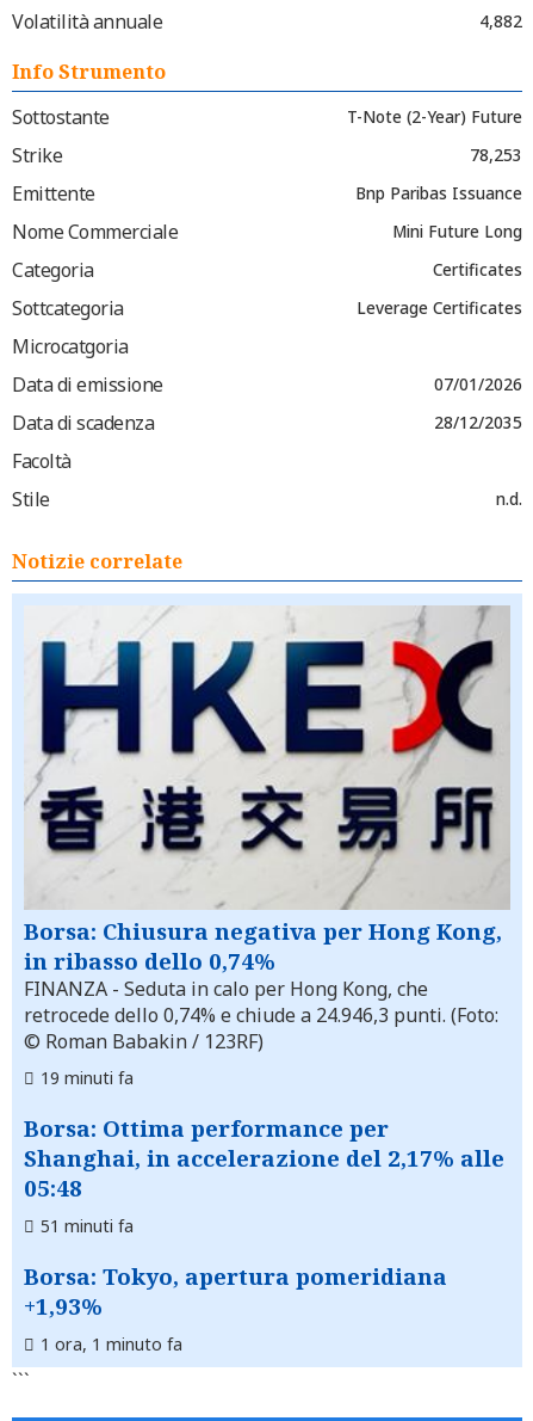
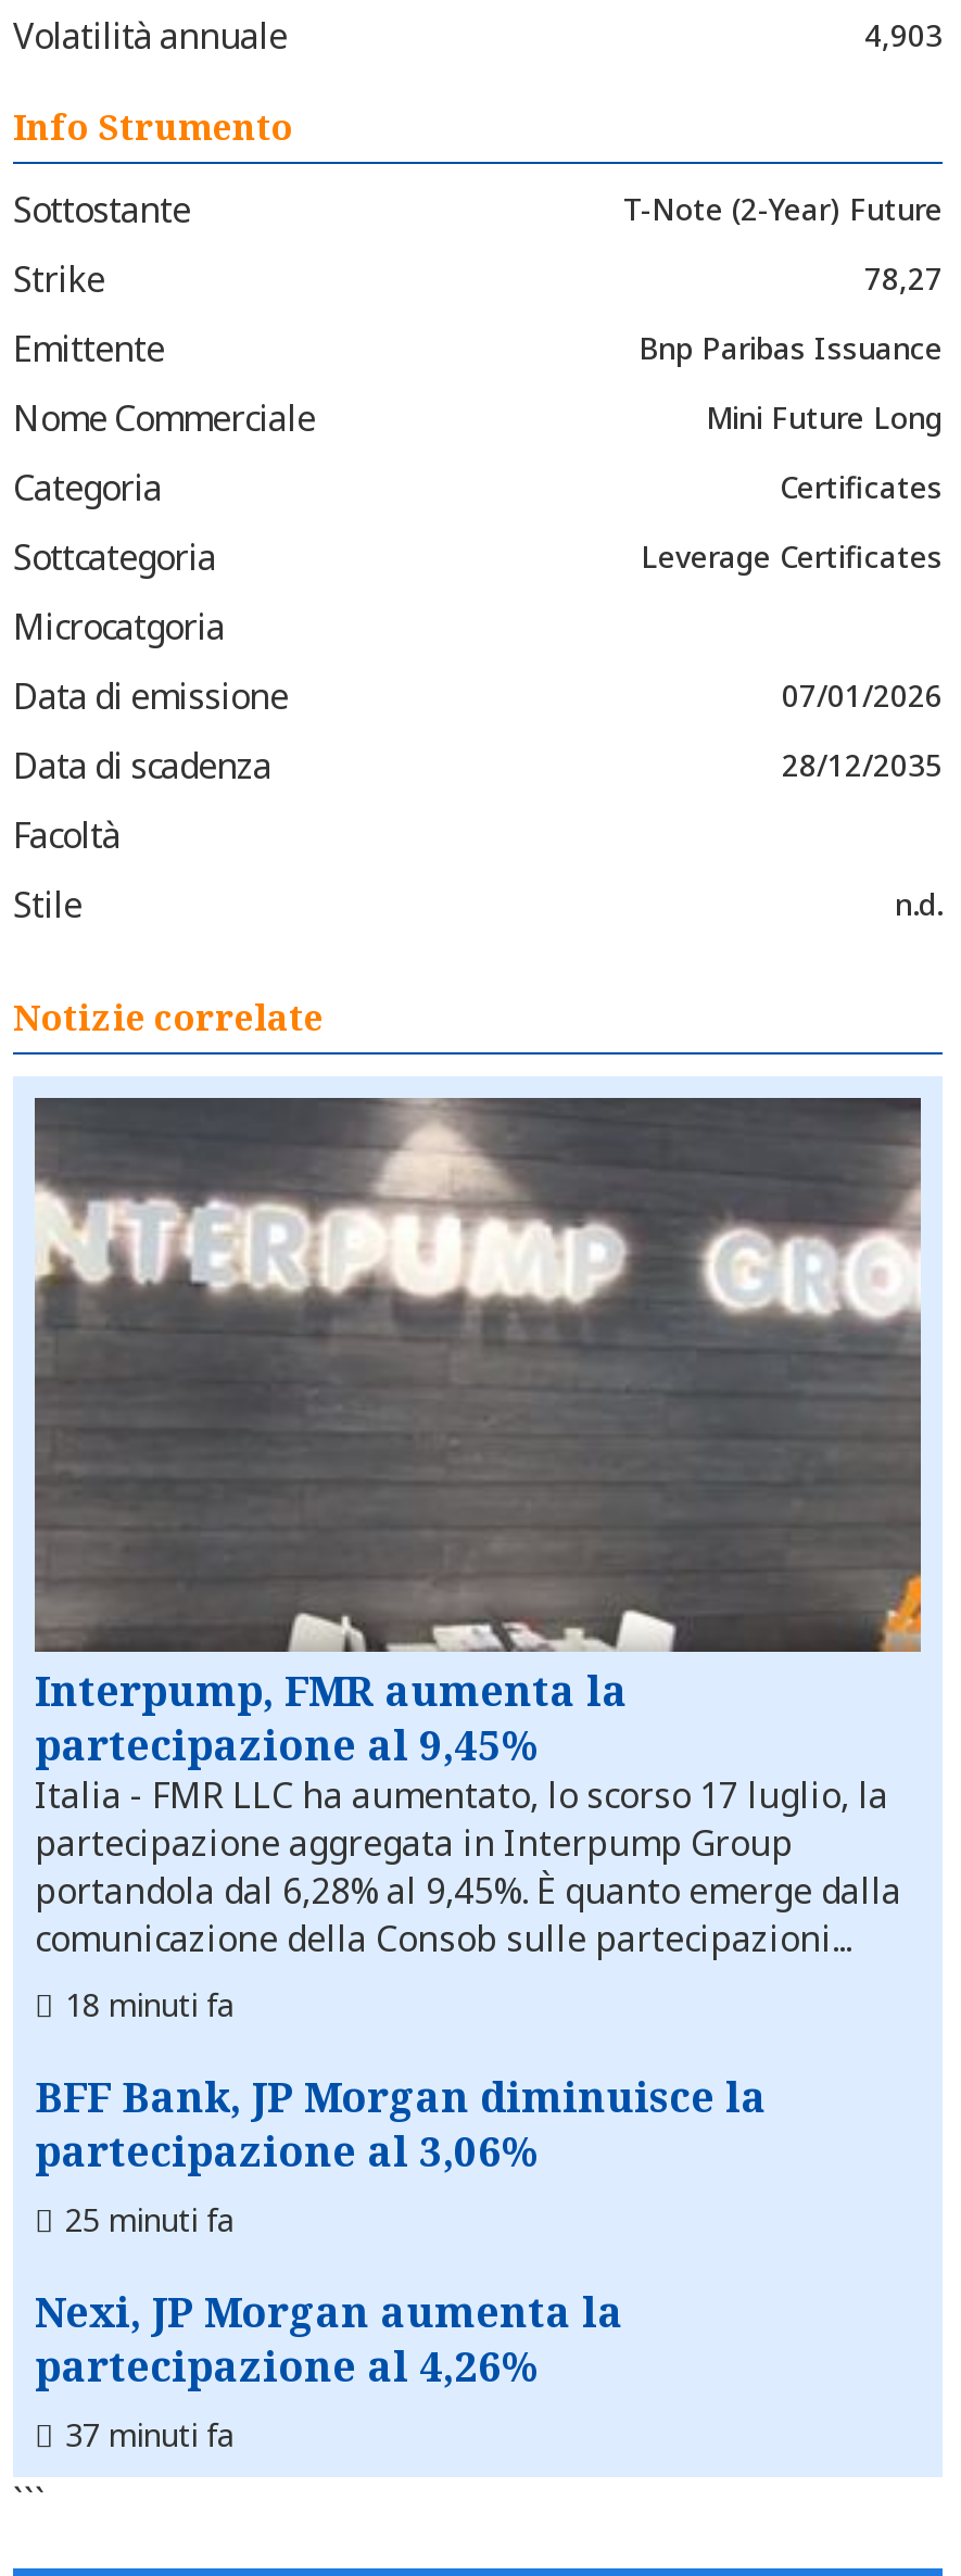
[479,10,522,32] 4,882 -> [864,14,943,55] 4,903
[470,143,522,166] 78,253 -> [864,257,943,299] 78,27
[24,605,510,1055] [image] | Borsa: Chiusura negativa per Hong Kong, | in ribasso dello 0,74% | FINANZA - Seduta in calo per Hong Kong, che | retrocede dello 0,74% e chiude a 24.946,3 punti. (Foto: | © Roman Babakin / 123RF) -> [33,1096,923,1963] [image] | Interpump, FMR aumenta la | partecipazione al 9,45% | Italia - FMR LLC ha aumentato, lo scorso 17 luglio, la | partecipazione aggregata in Interpump Group | portandola dal 6,28% al 9,45%. È quanto emerge dalla | comunicazione della Consob sulle partecipazioni...
[41,1067,134,1089] 19 minuti fa -> [65,1985,235,2026] 18 minuti fa
[24,1113,504,1237] Borsa: Ottima performance per | Shanghai, in accelerazione del 2,17% alle | 05:48 | 51 minuti fa -> [35,2069,767,2241] BFF Bank, JP Morgan diminuisce la | partecipazione al 3,06% | 25 minuti fa
[24,1261,447,1356] Borsa: Tokyo, apertura pomeridiana | +1,93% | 1 ora, 1 minuto fa -> [35,2284,623,2456] Nexi, JP Morgan aumenta la | partecipazione al 4,26% | 37 minuti fa

